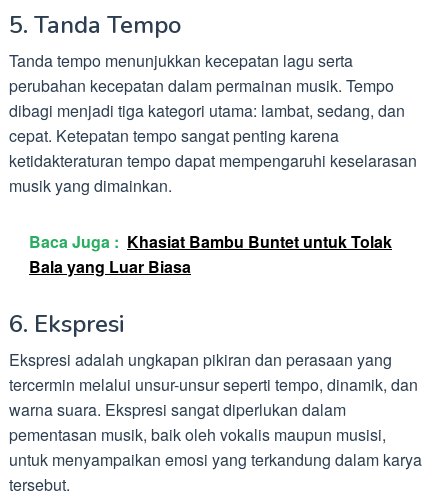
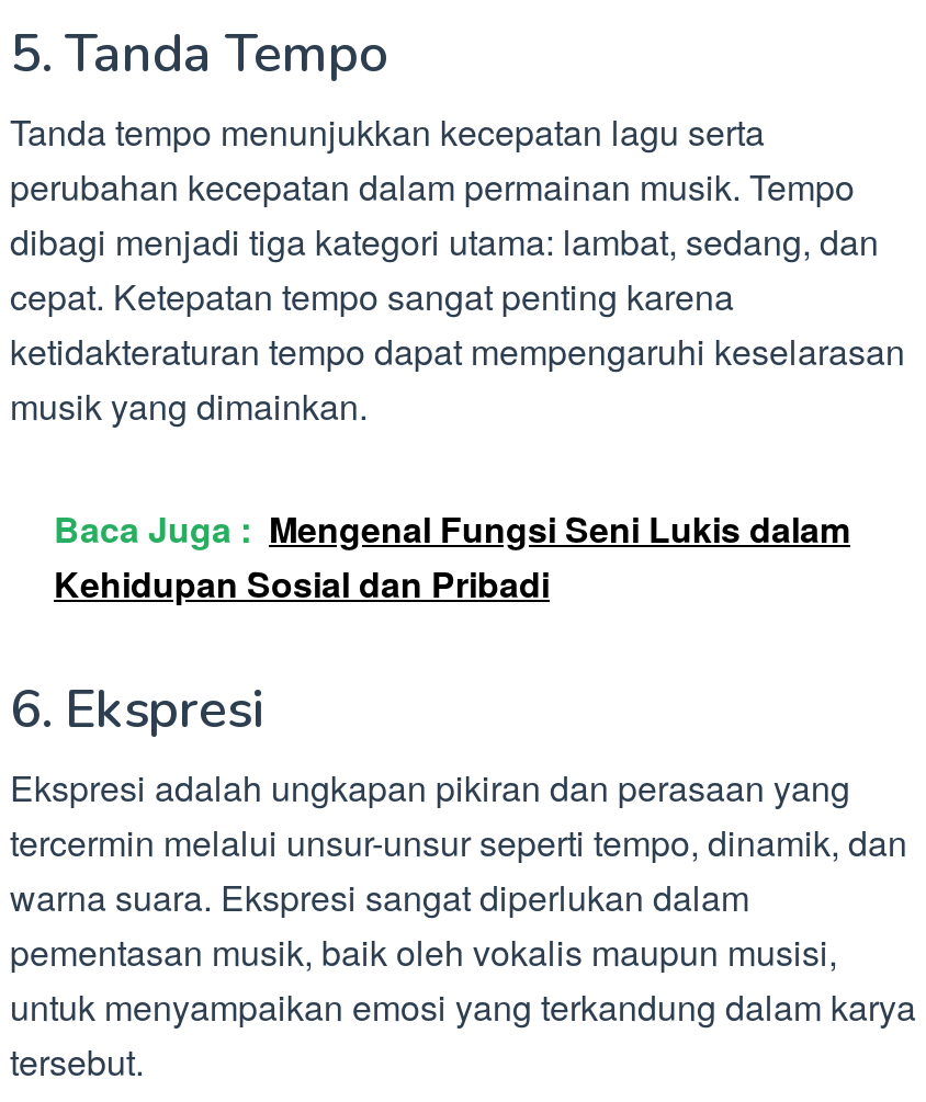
[29,230,392,278] Baca Juga : Khasiat Bambu Buntet untuk Tolak | Bala yang Luar Biasa -> [54,504,850,609] Baca Juga : Mengenal Fungsi Seni Lukis dalam | Kehidupan Sosial dan Pribadi

